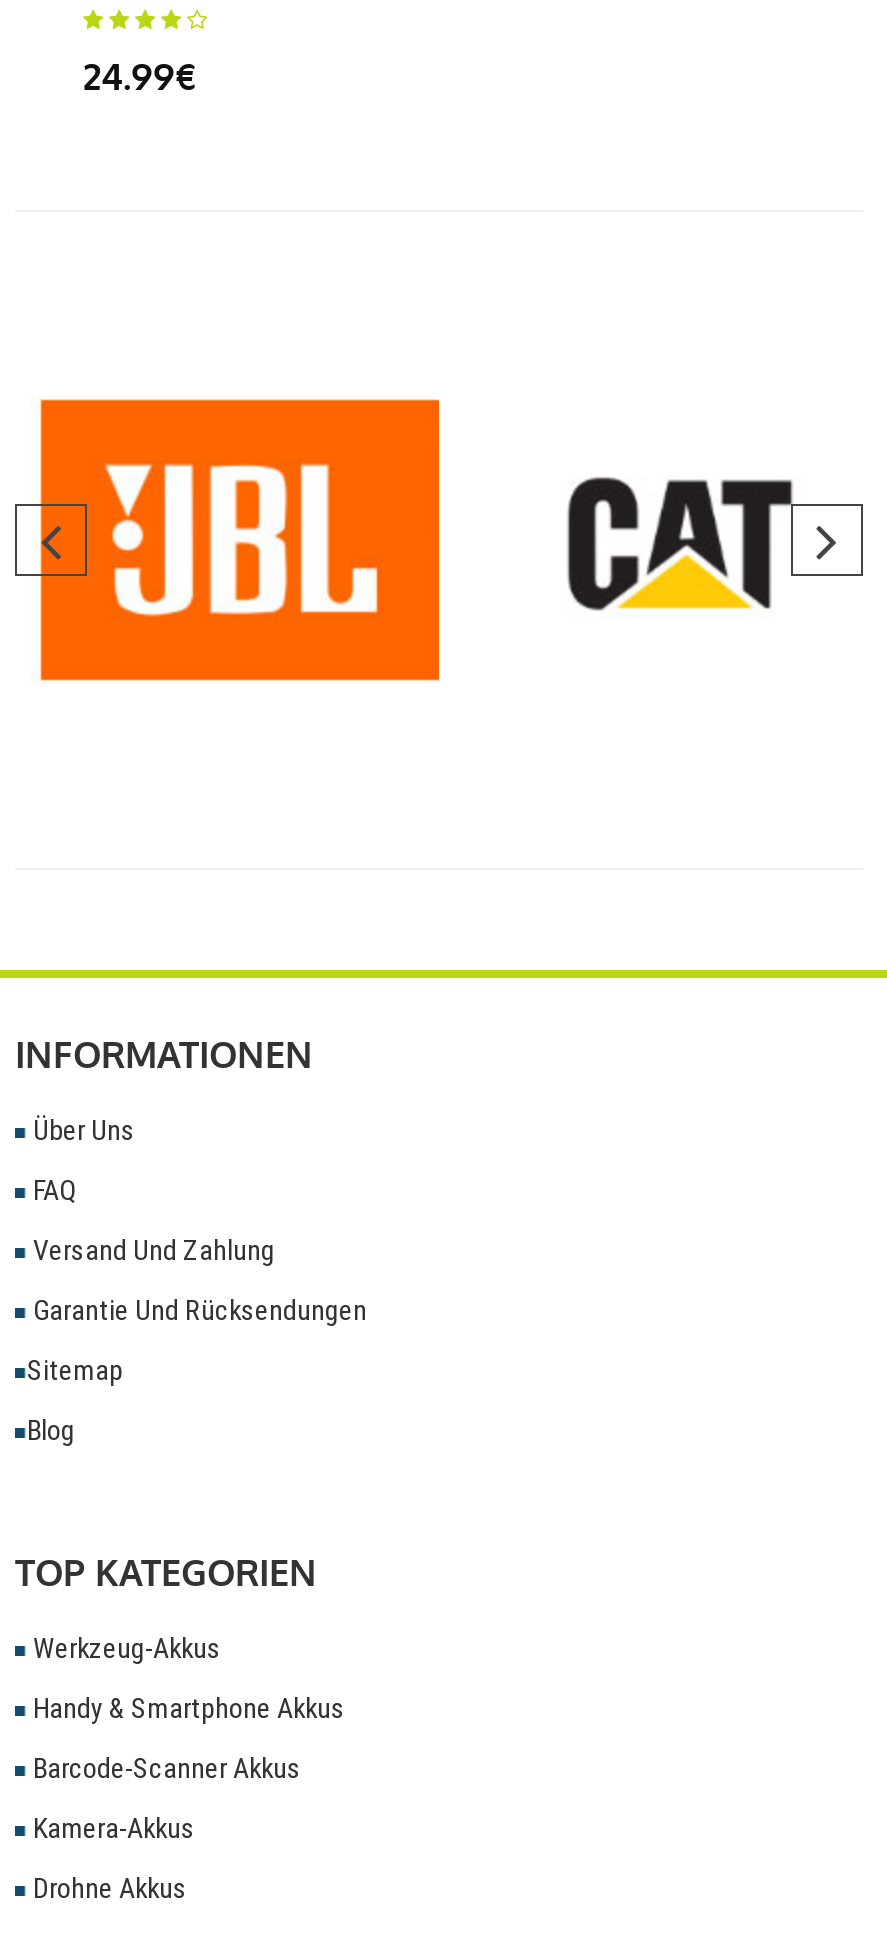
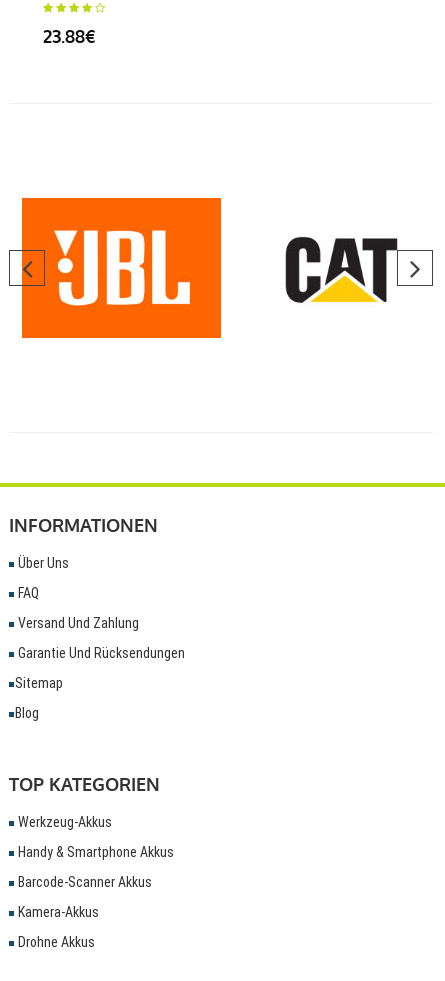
[83,54,197,98] 24.99€ -> [43,25,96,47] 23.88€

